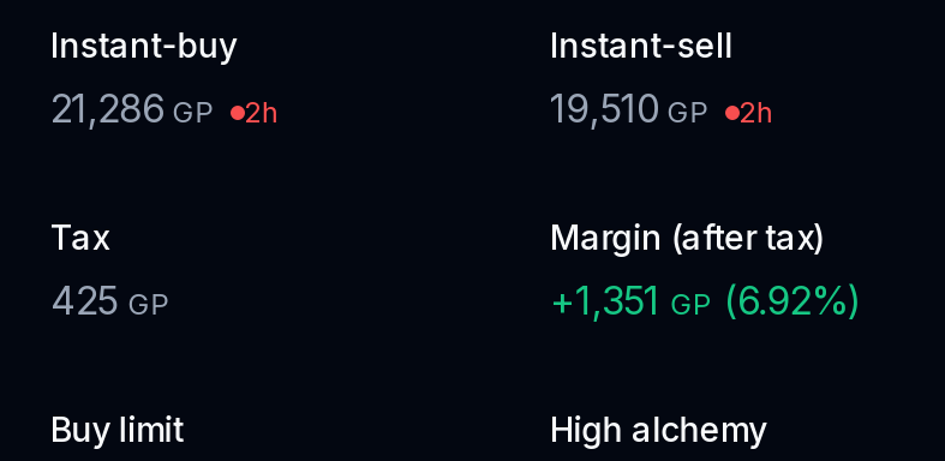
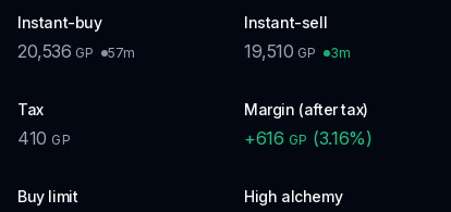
[50,84,279,132] 21,286 GP | 2h -> [17,40,136,62] 20,536 GP | 57m
[550,84,774,132] 19,510 GP 2h -> [244,40,351,62] 19,510 GP 3m
[50,276,171,324] 425 GP -> [17,127,71,149] 410 GP
[550,276,861,324] +1,351 GP (6.92%) -> [244,127,372,149] +616 GP (3.16%)

